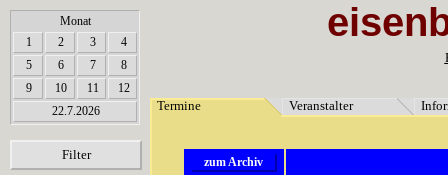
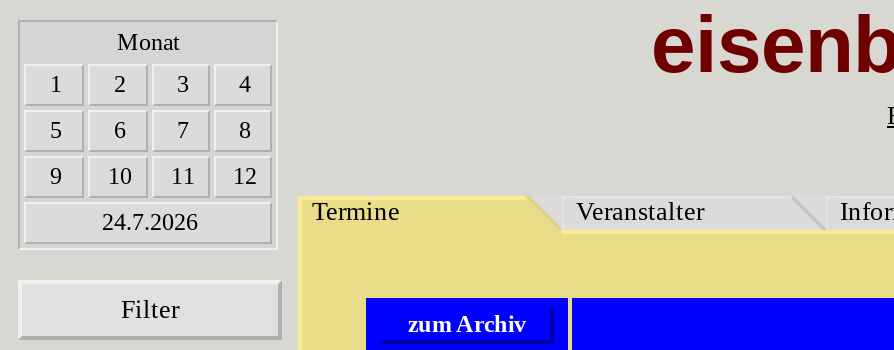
[52,104,100,118] 22.7.2026 -> [102,208,198,236] 24.7.2026

